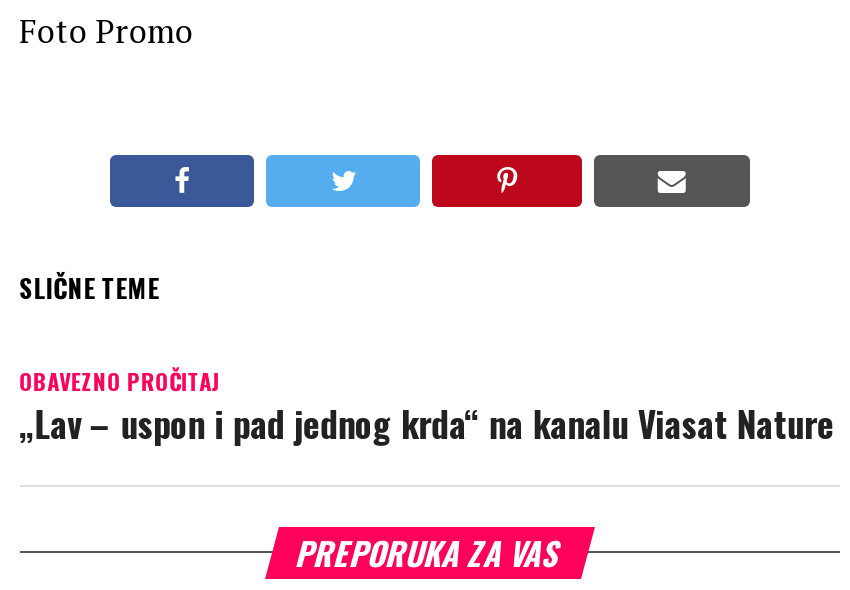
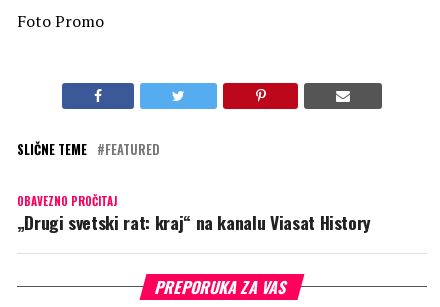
none -> [105,140,160,159] FEATURED
[19,397,835,449] „Lav – uspon i pad jednog krda“ na kanalu Viasat Nature -> [17,209,371,235] „Drugi svetski rat: kraj“ na kanalu Viasat History

